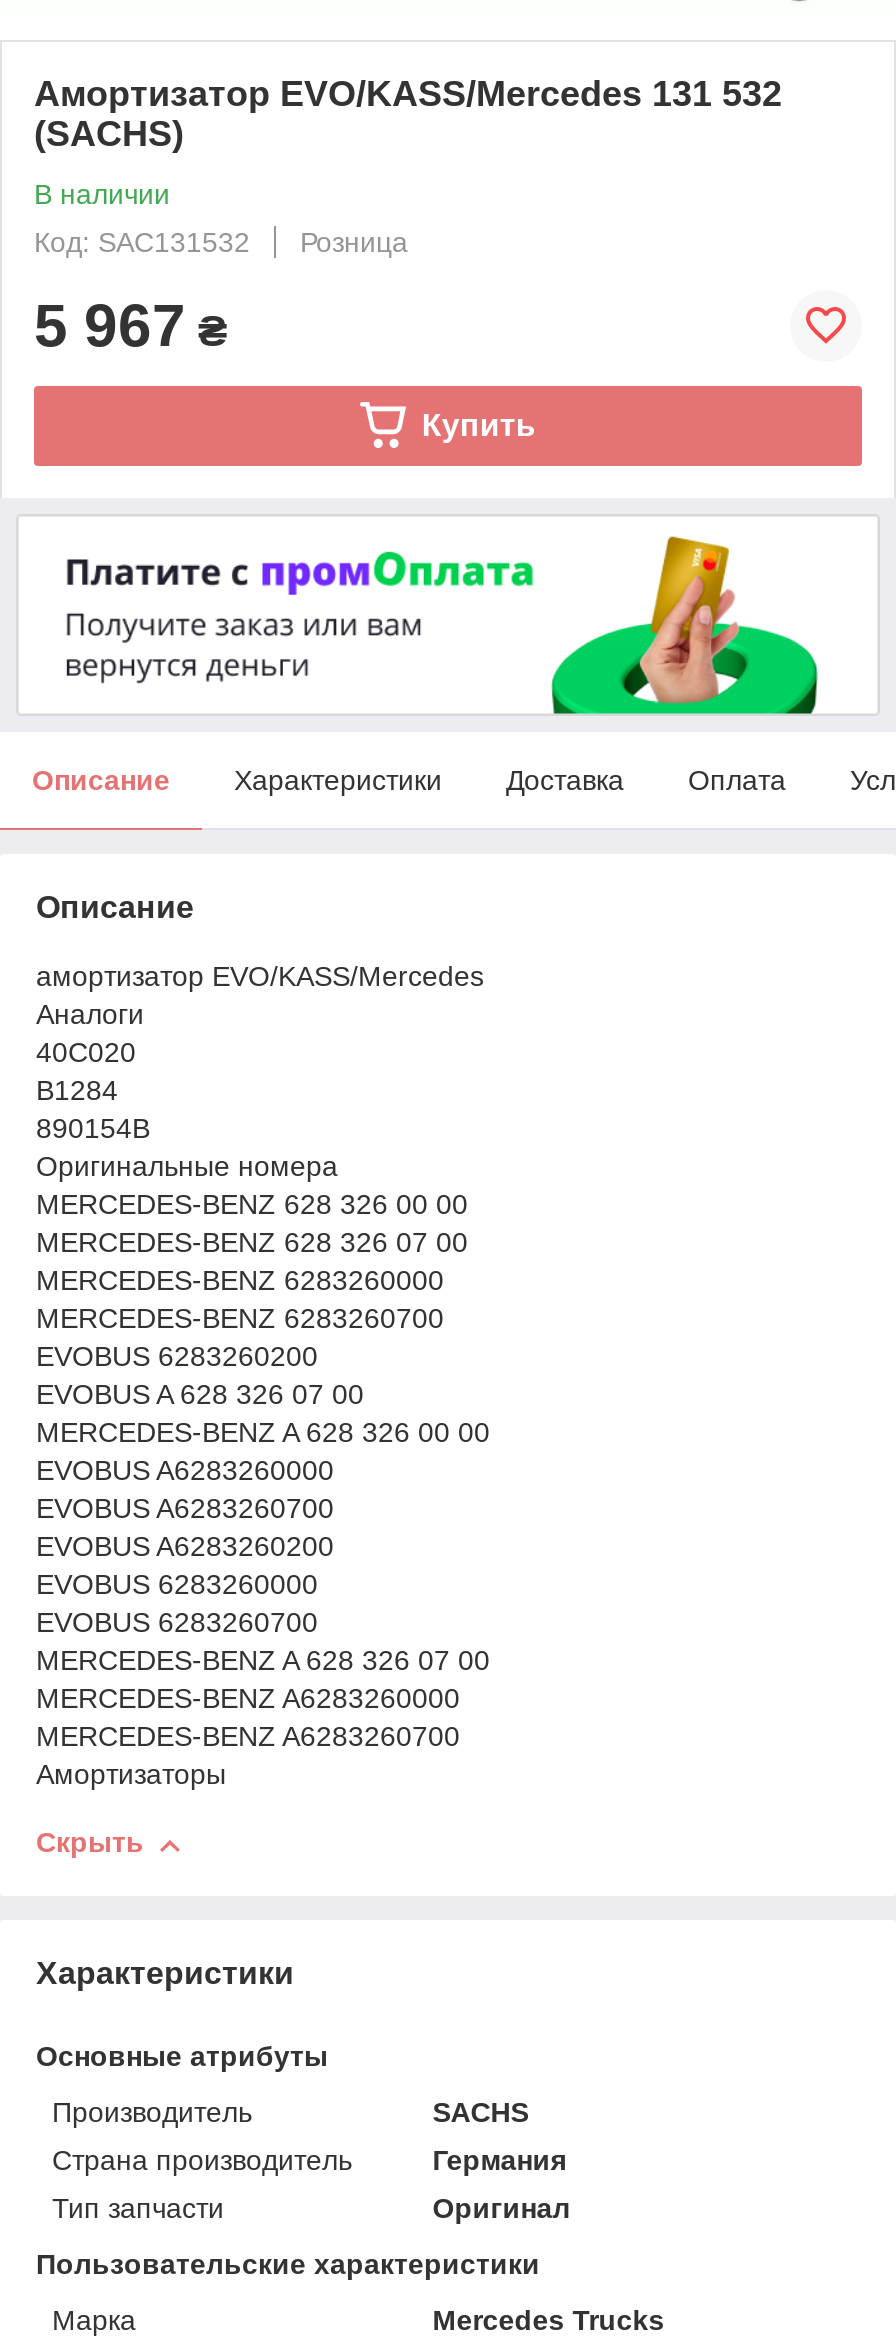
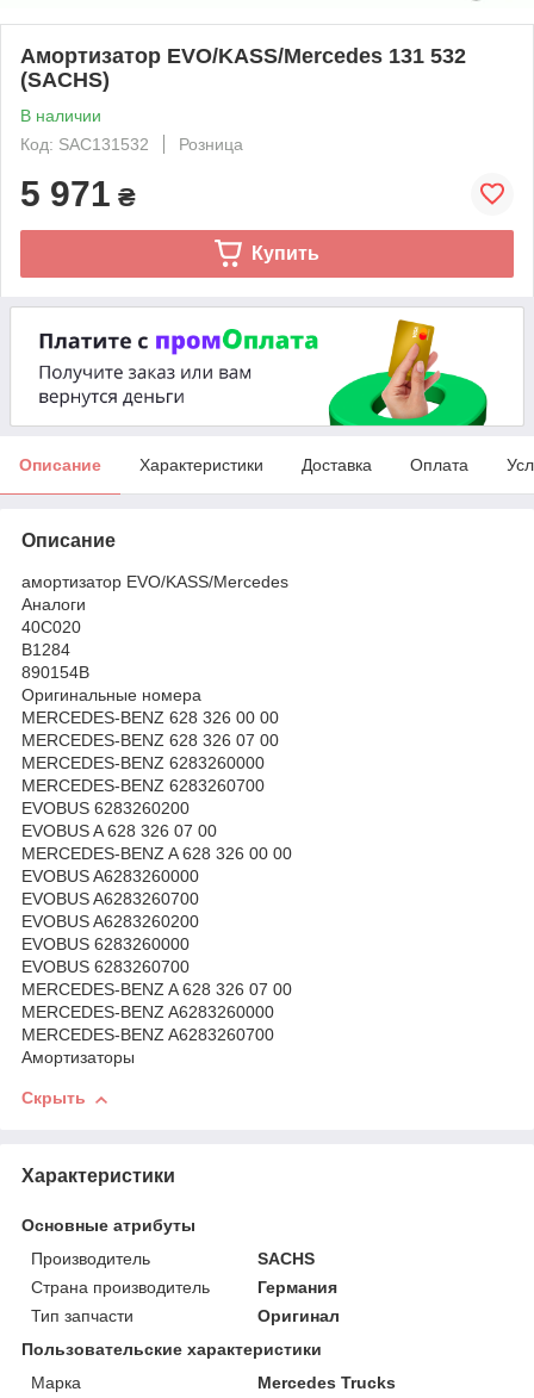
[34,292,228,358] 5 967 ₴ -> [20,174,136,213] 5 971 ₴

